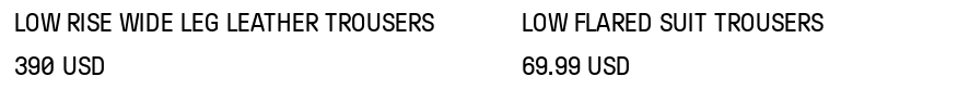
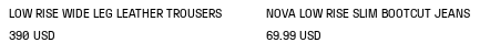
[522,10,823,36] LOW FLARED SUIT TROUSERS -> [266,7,470,20] NOVA LOW RISE SLIM BOOTCUT JEANS

